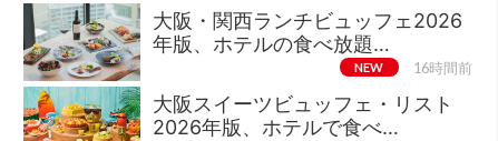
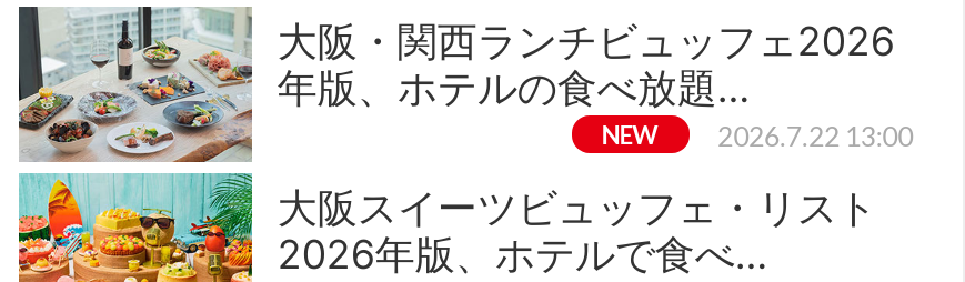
[413,60,472,76] 16時間前 -> [718,119,913,153] 2026.7.22 13:00

